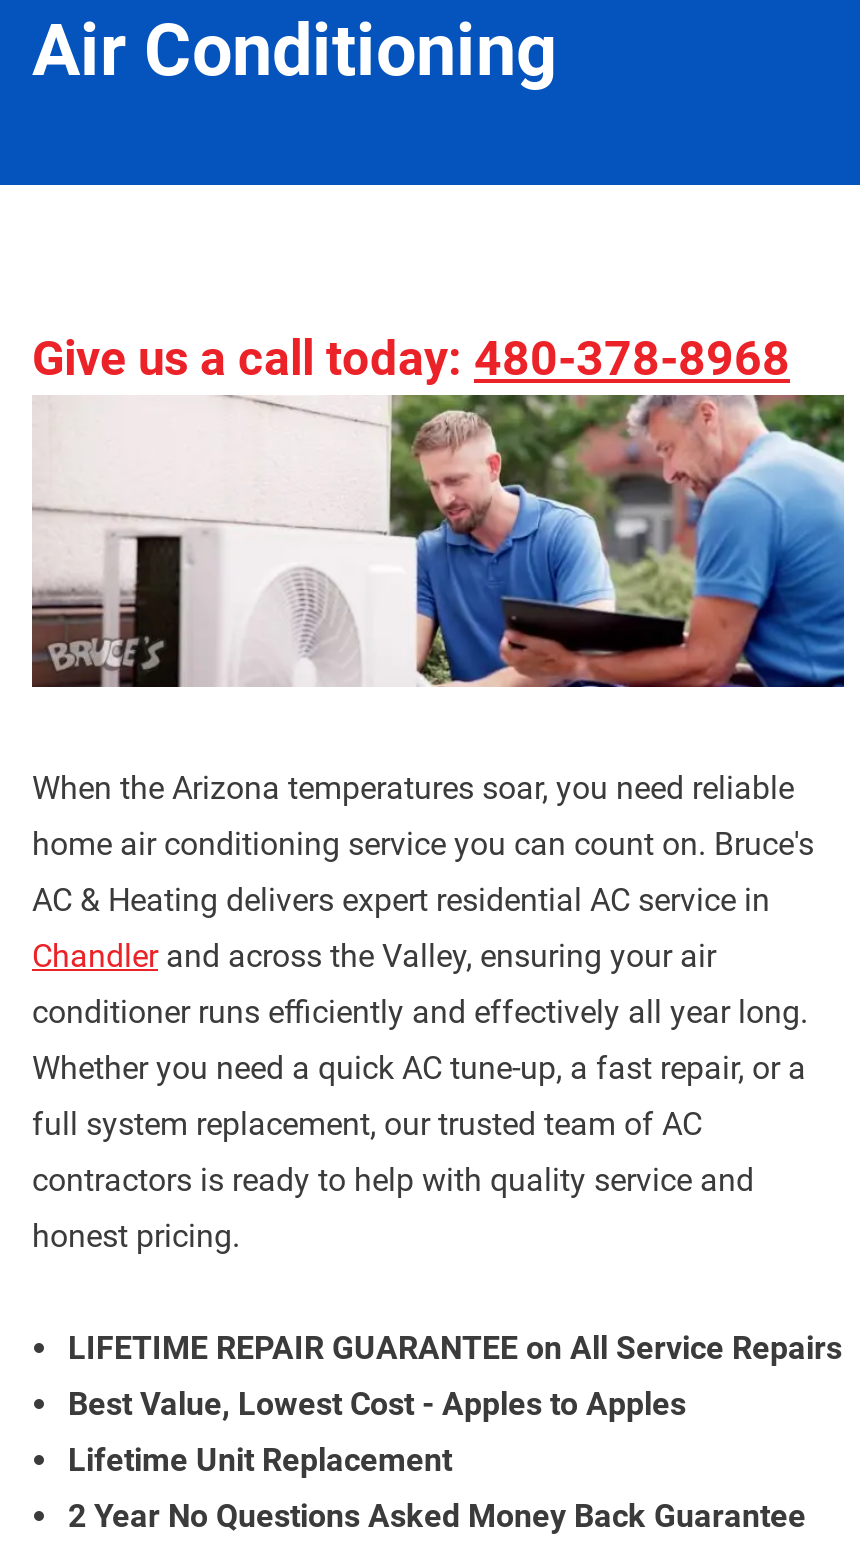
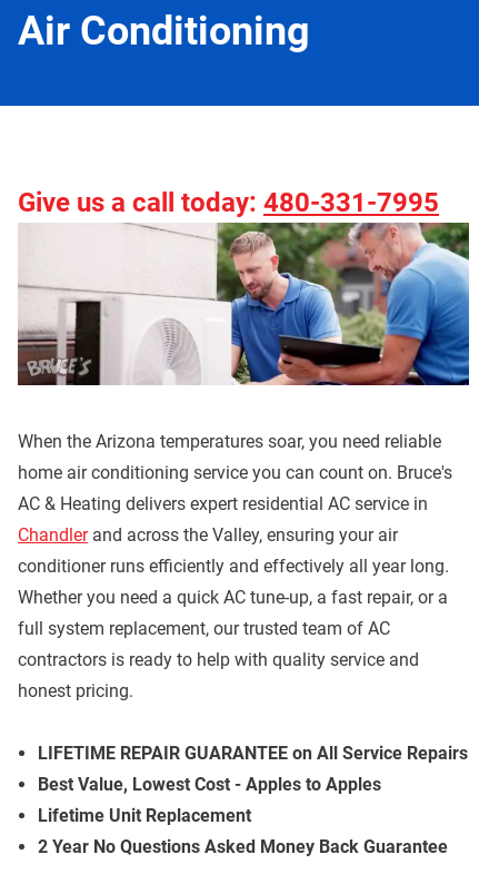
[32,331,790,387] Give us a call today: 480-378-8968 -> [18,187,439,218] Give us a call today: 480-331-7995

